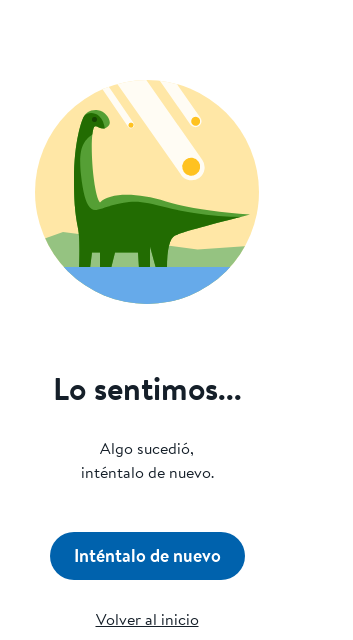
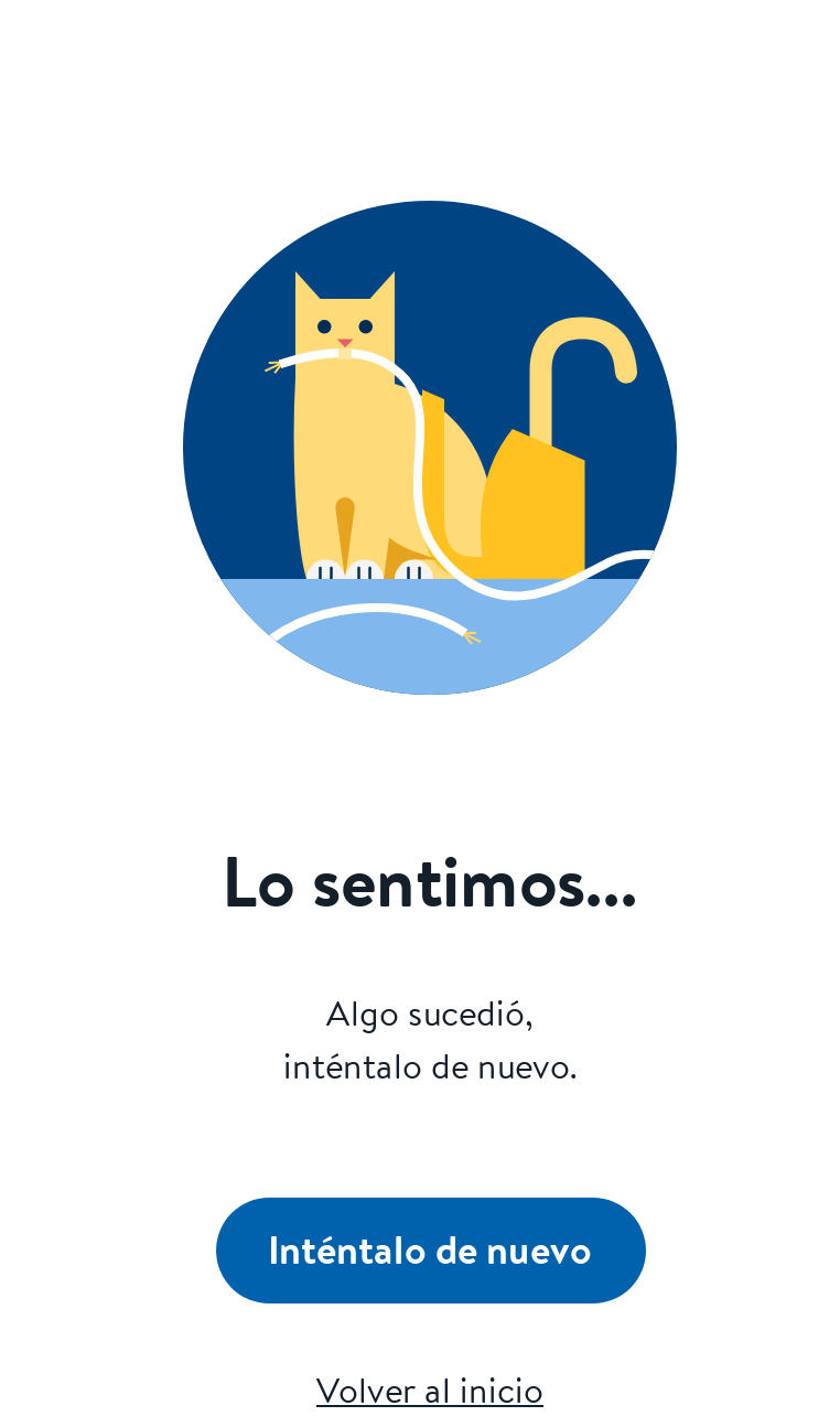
[35,80,259,281] [image] -> [181,199,679,646] [image]

